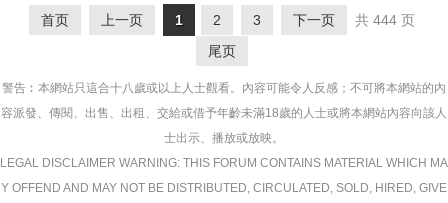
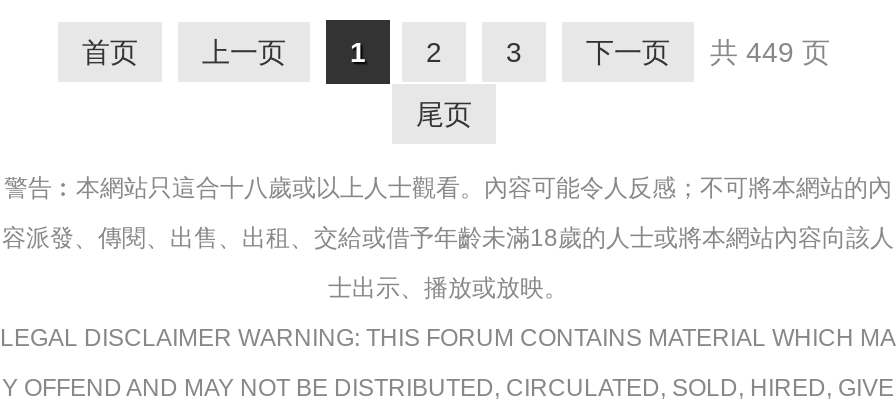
[41,12,419,28] 首页 上一页 1 2 3 下一页 共 444 页 -> [82,36,838,68] 首页 上一页 1 2 3 下一页 共 449 页

